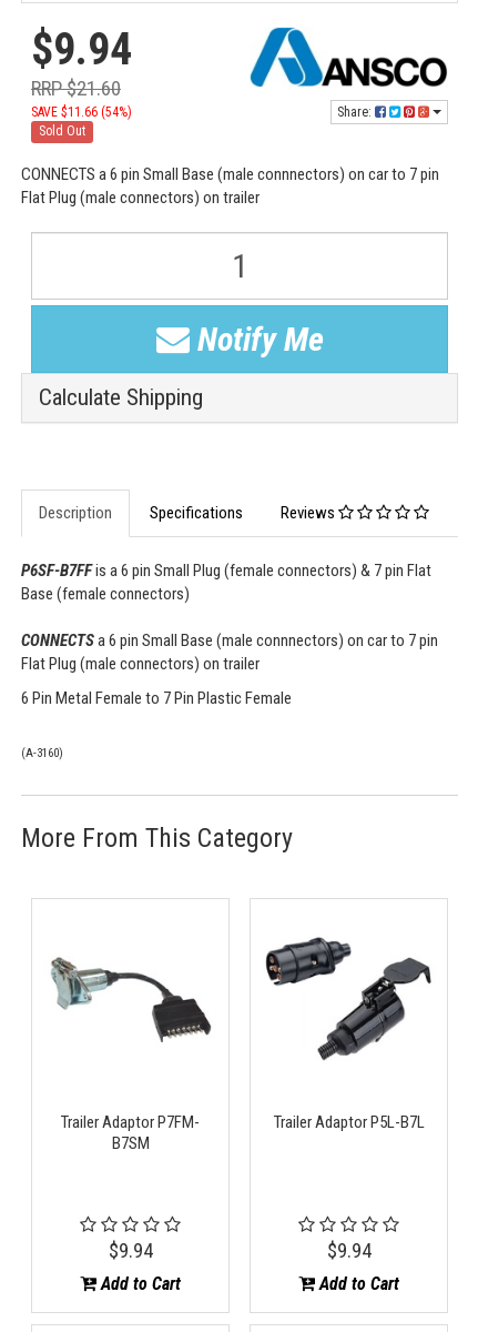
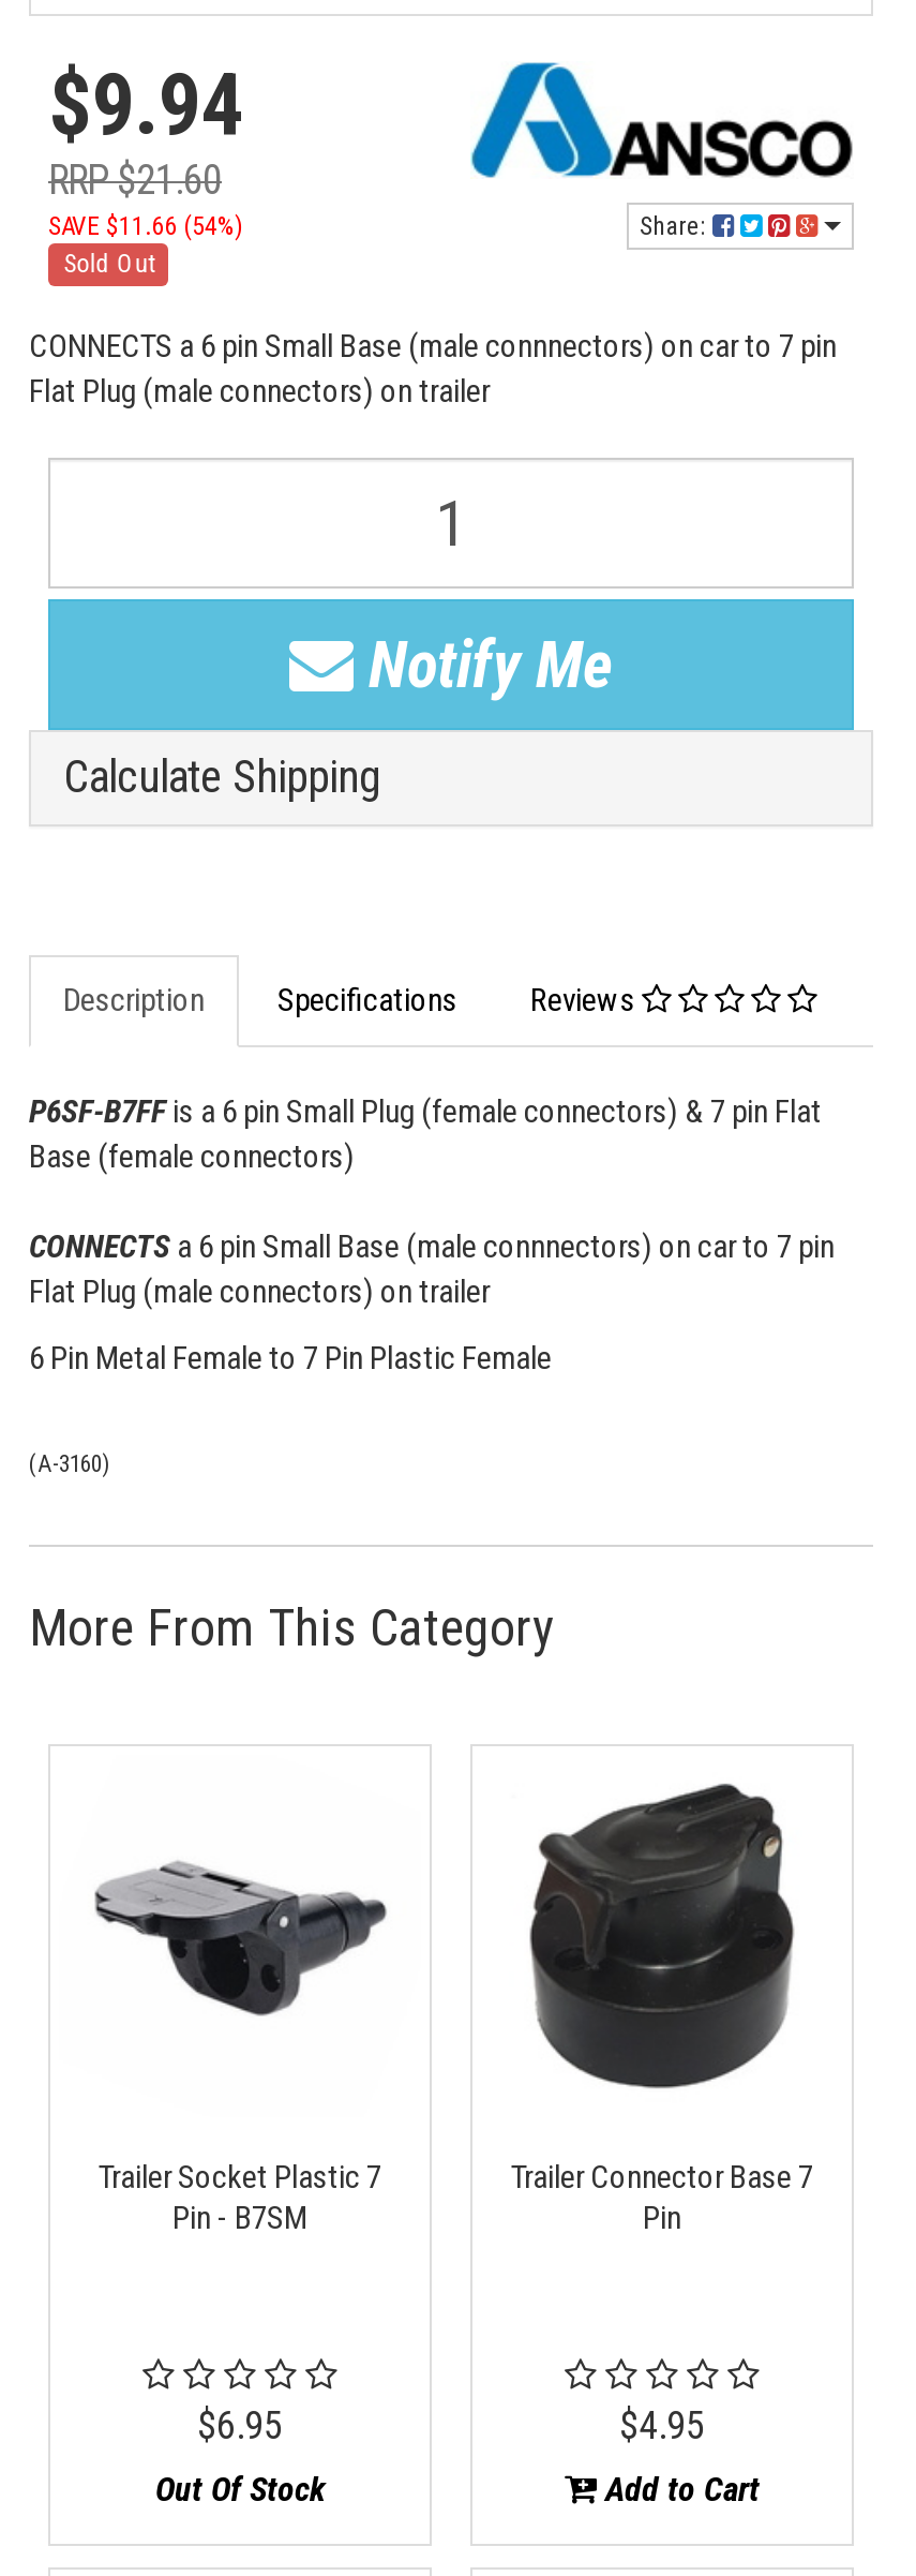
[265,919,433,1132] [image] | Trailer Adaptor P5L-B7L -> [502,1783,820,2237] [image] | Trailer Connector Base 7 | Pin
[50,957,212,1042] [image] -> [87,1860,395,2021] [image]
[61,1112,200,1153] Trailer Adaptor P7FM- | B7SM -> [99,2158,381,2237] Trailer Socket Plastic 7 | Pin - B7SM
[108,1239,152,1262] $9.94 -> [197,2402,283,2447] $6.95
[327,1239,371,1262] $9.94 -> [619,2402,705,2447] $4.95
[96,1273,181,1294] Add to Cart -> [155,2469,325,2510] Out Of Stock

